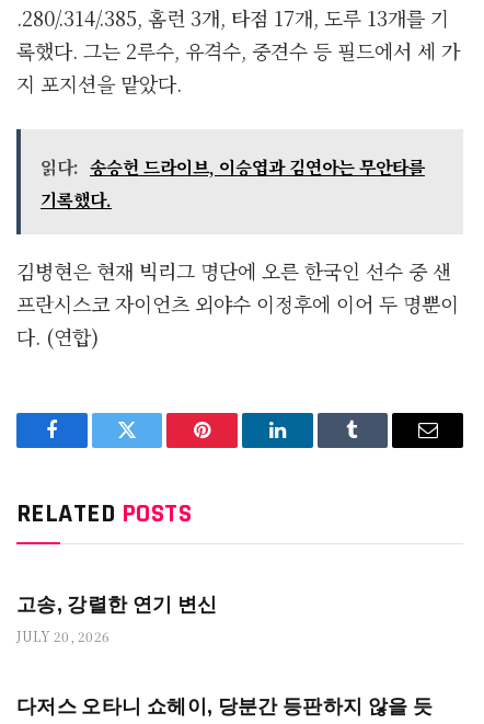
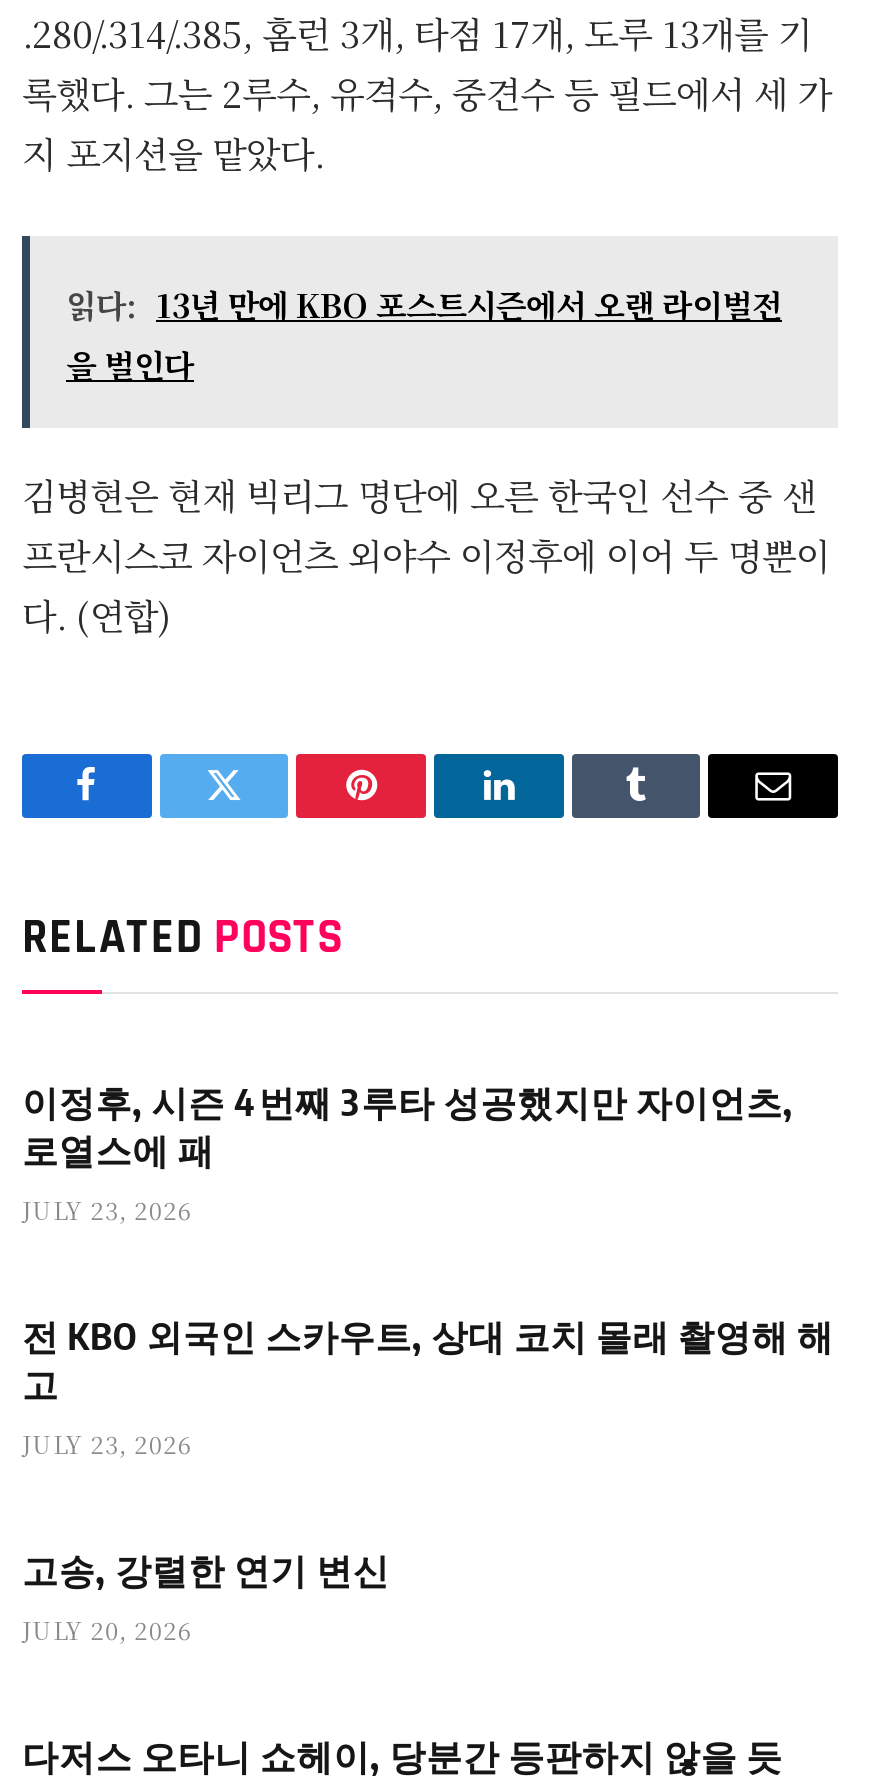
[41,155,425,213] 읽다: 송승헌 드라이브, 이승엽과 김연아는 무안타를 | 기록했다. -> [66,283,782,389] 읽다: 13년 만에 KBO 포스트시즌에서 오랜 라이벌전 | 을 벌인다
none -> [22,1079,834,1461] 이정후, 시즌 4번째 3루타 성공했지만 자이언츠, | 로열스에 패 | JULY 23, 2026 | 전 KBO 외국인 스카우트, 상대 코치 몰래 촬영해 해 | 고 | JULY 23, 2026

